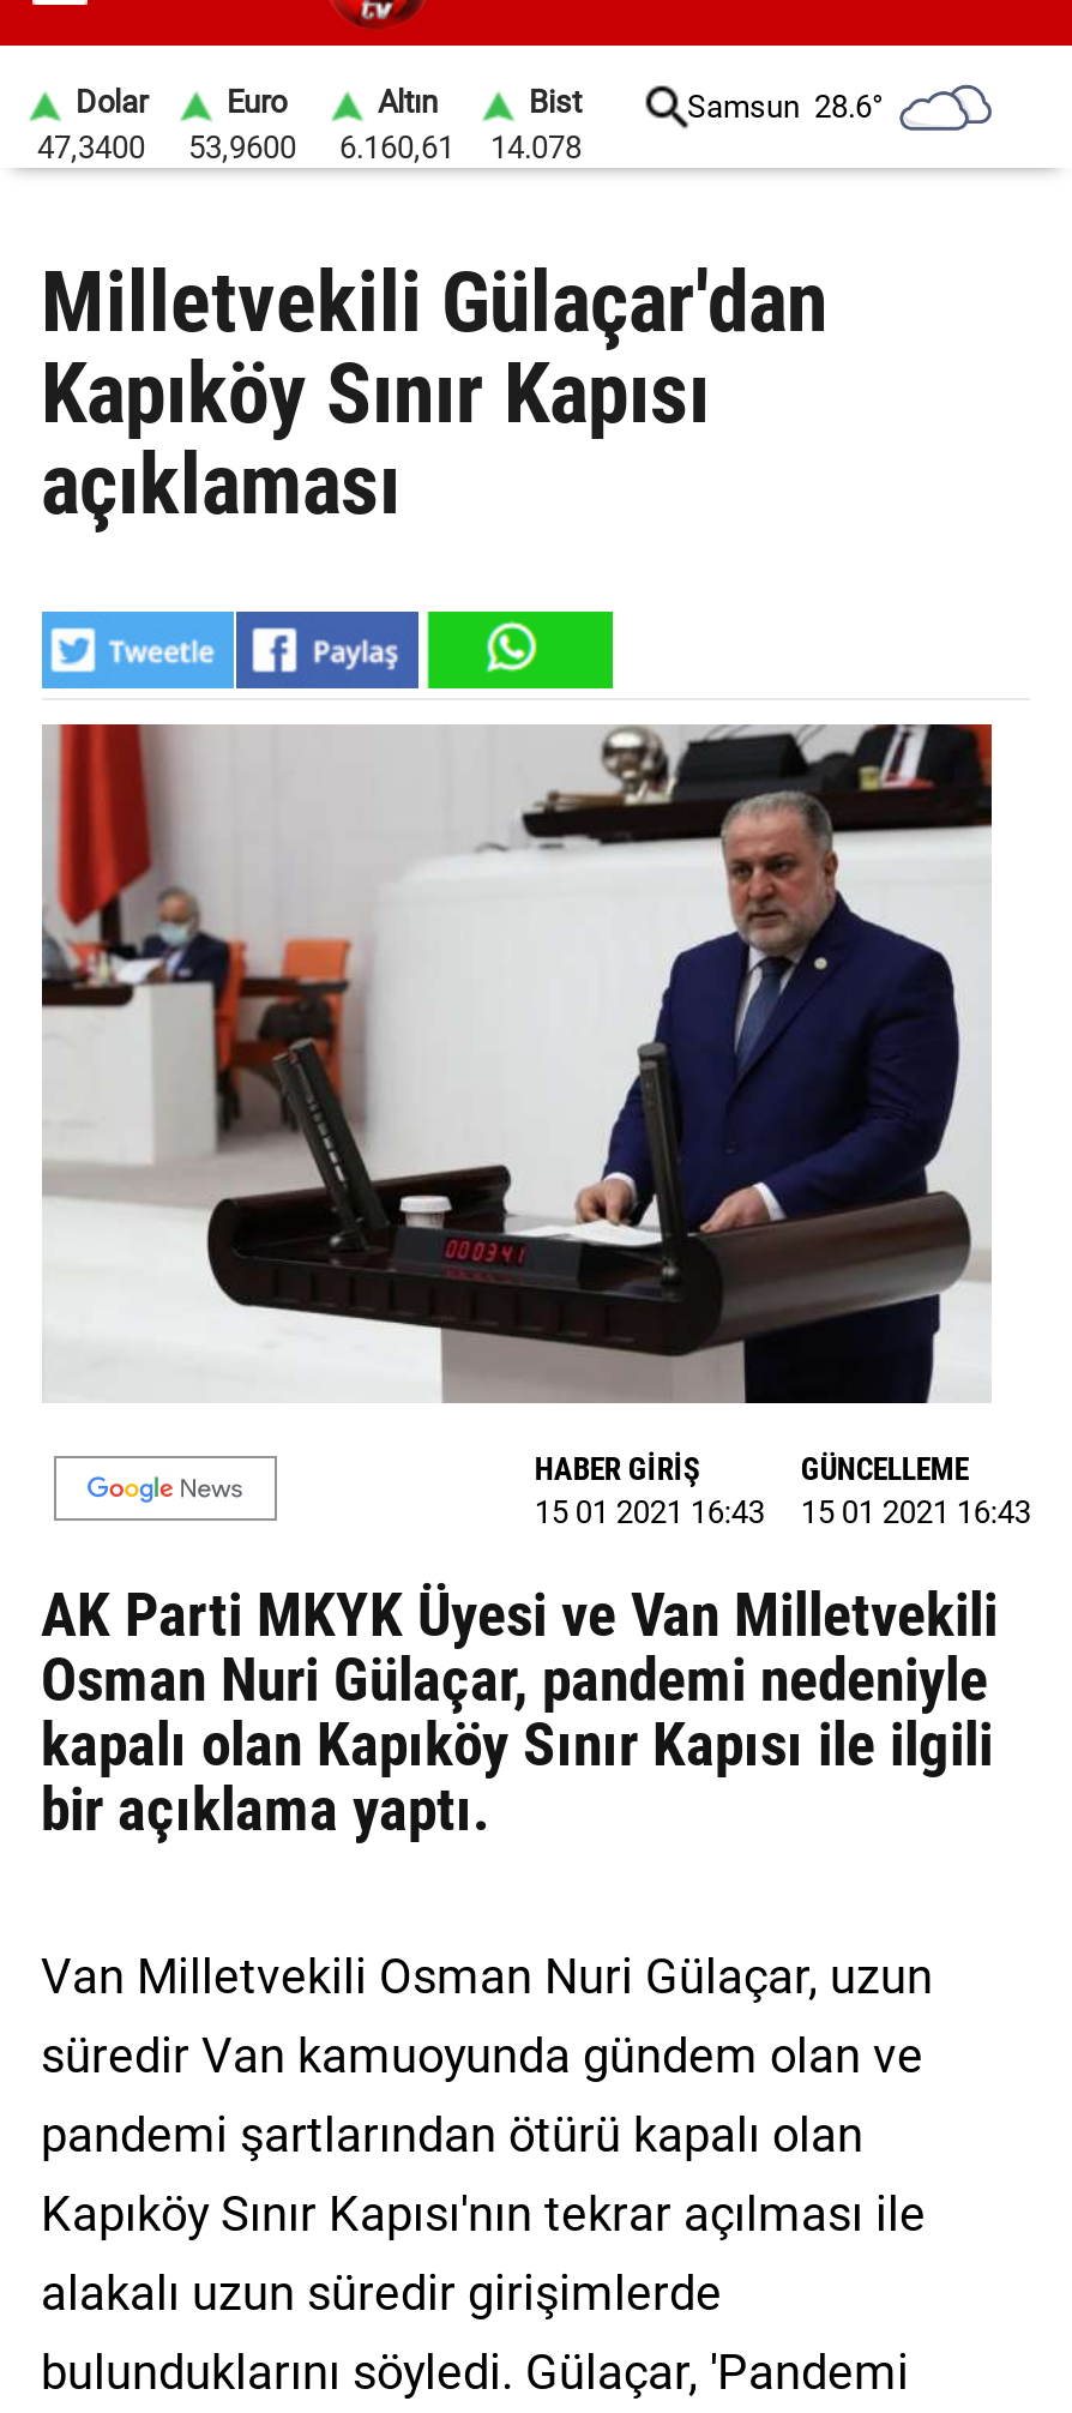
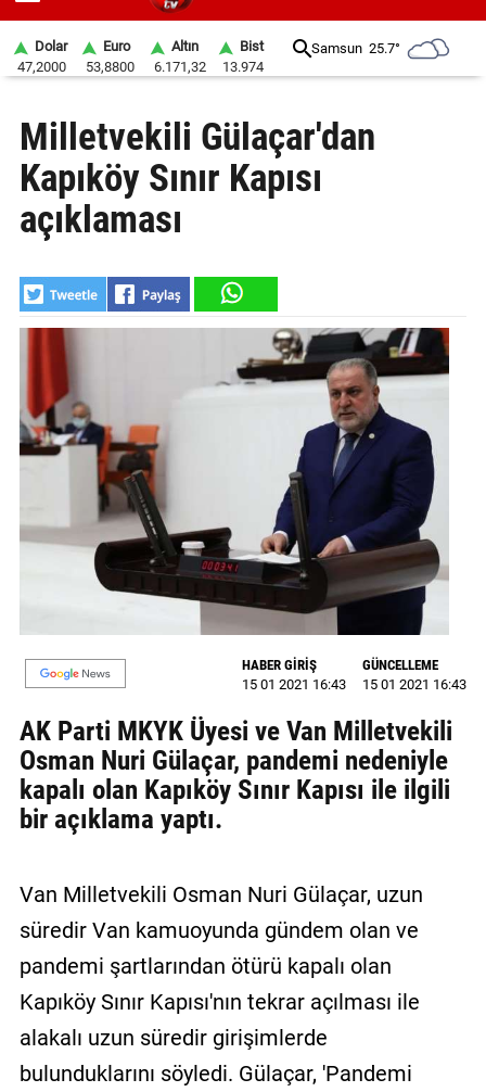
[687,88,884,124] Samsun 28.6° -> [311,40,400,56] Samsun 25.7°
[37,130,145,166] 47,3400 -> [17,59,66,75] 47,2000
[188,130,296,166] 53,9600 -> [86,59,135,75] 53,8800
[339,130,454,166] 6.160,61 -> [154,59,206,75] 6.171,32
[490,130,582,166] 14.078 -> [222,59,264,75] 13.974

